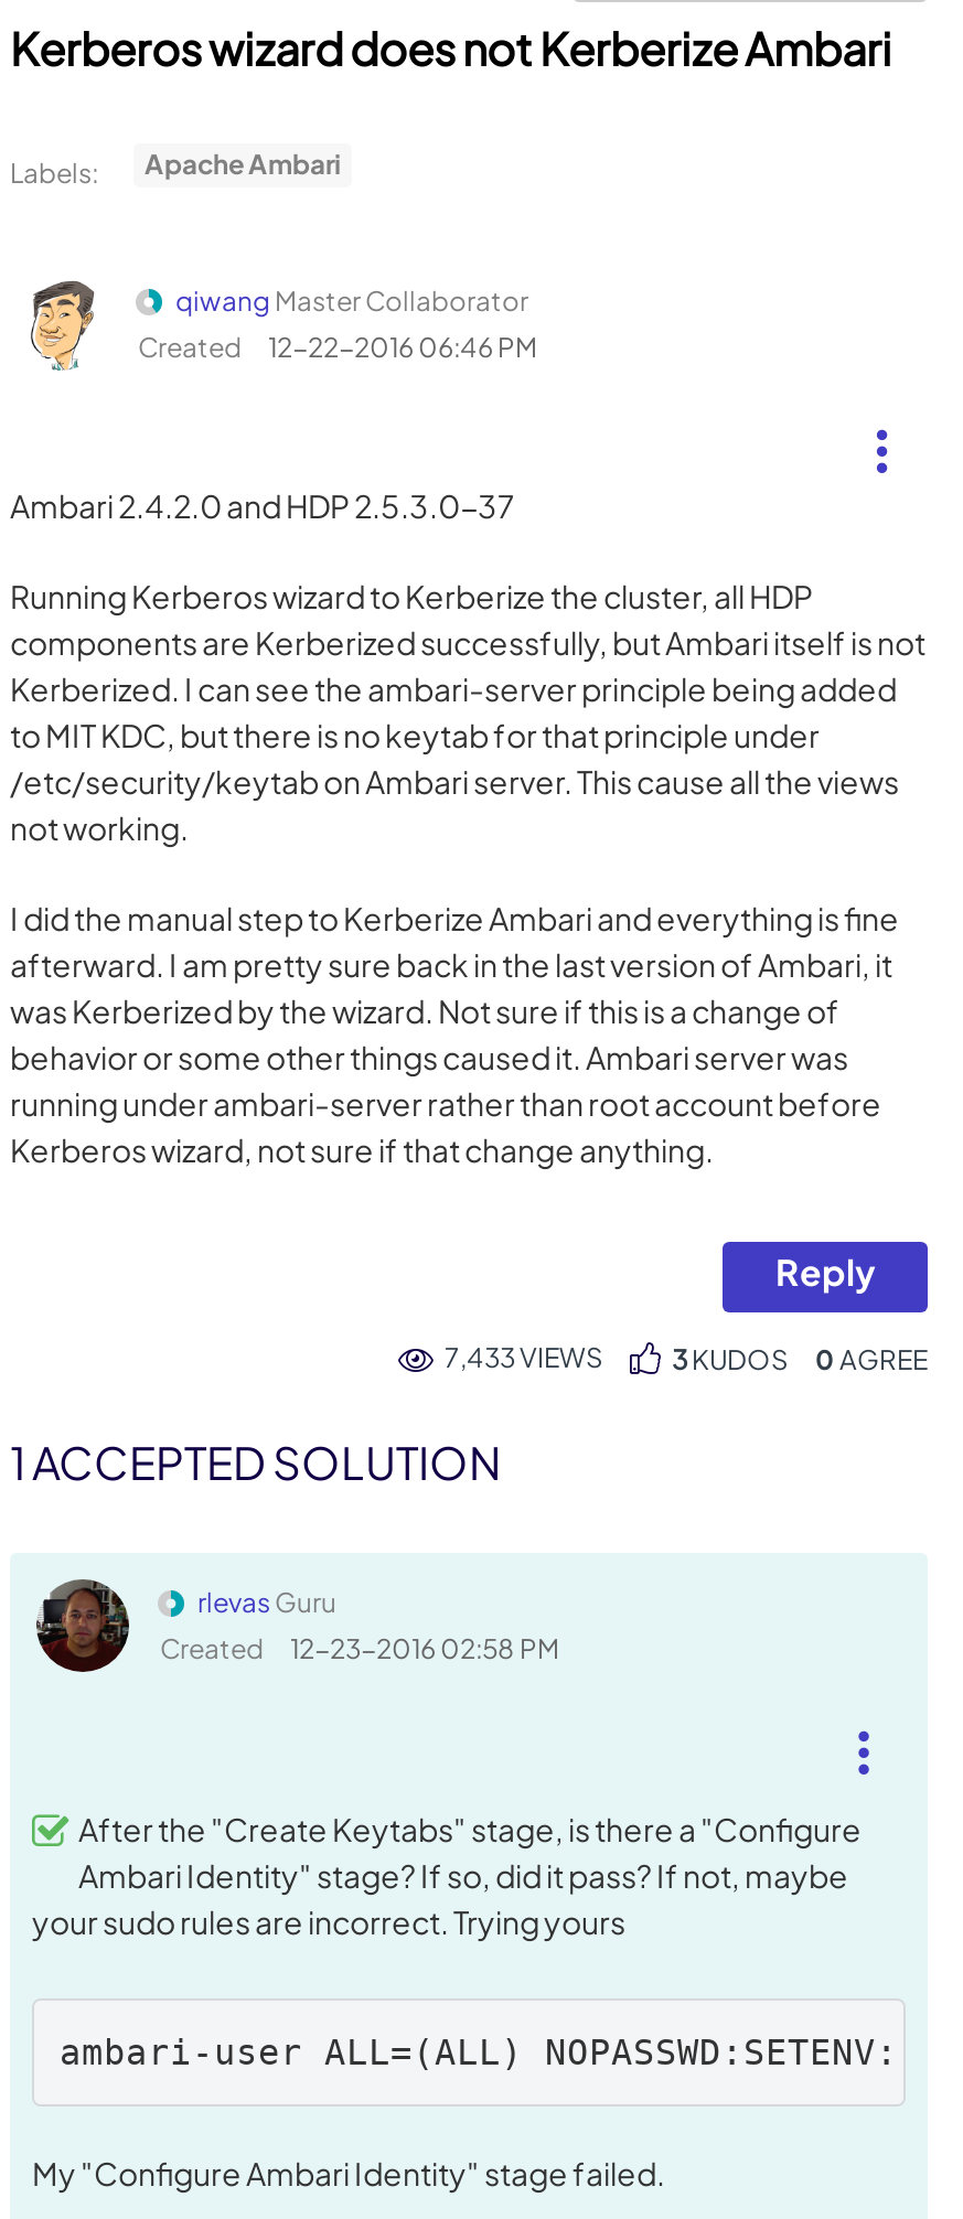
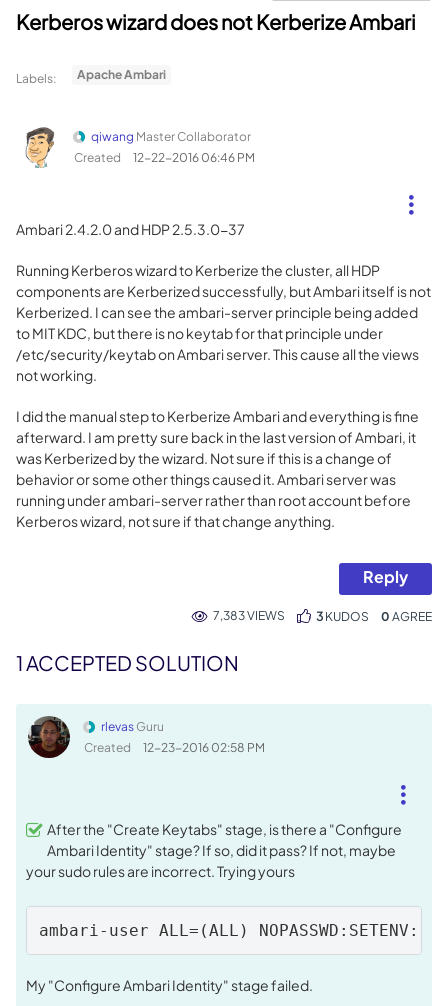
[445,1341,603,1374] 7,433 VIEWS -> [213,608,285,623] 7,383 VIEWS

